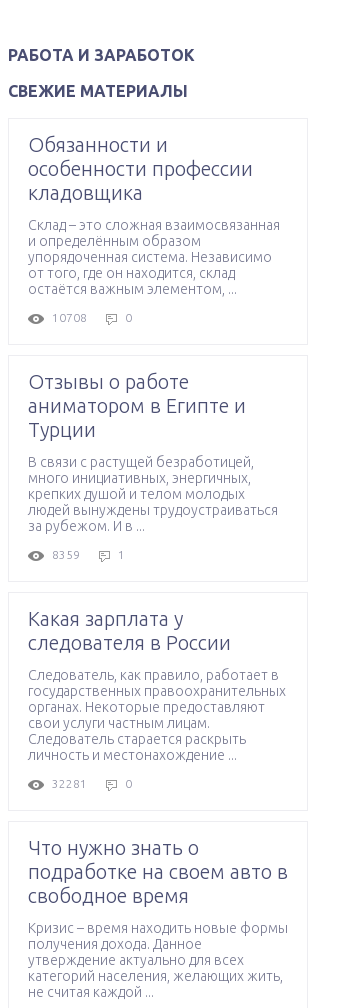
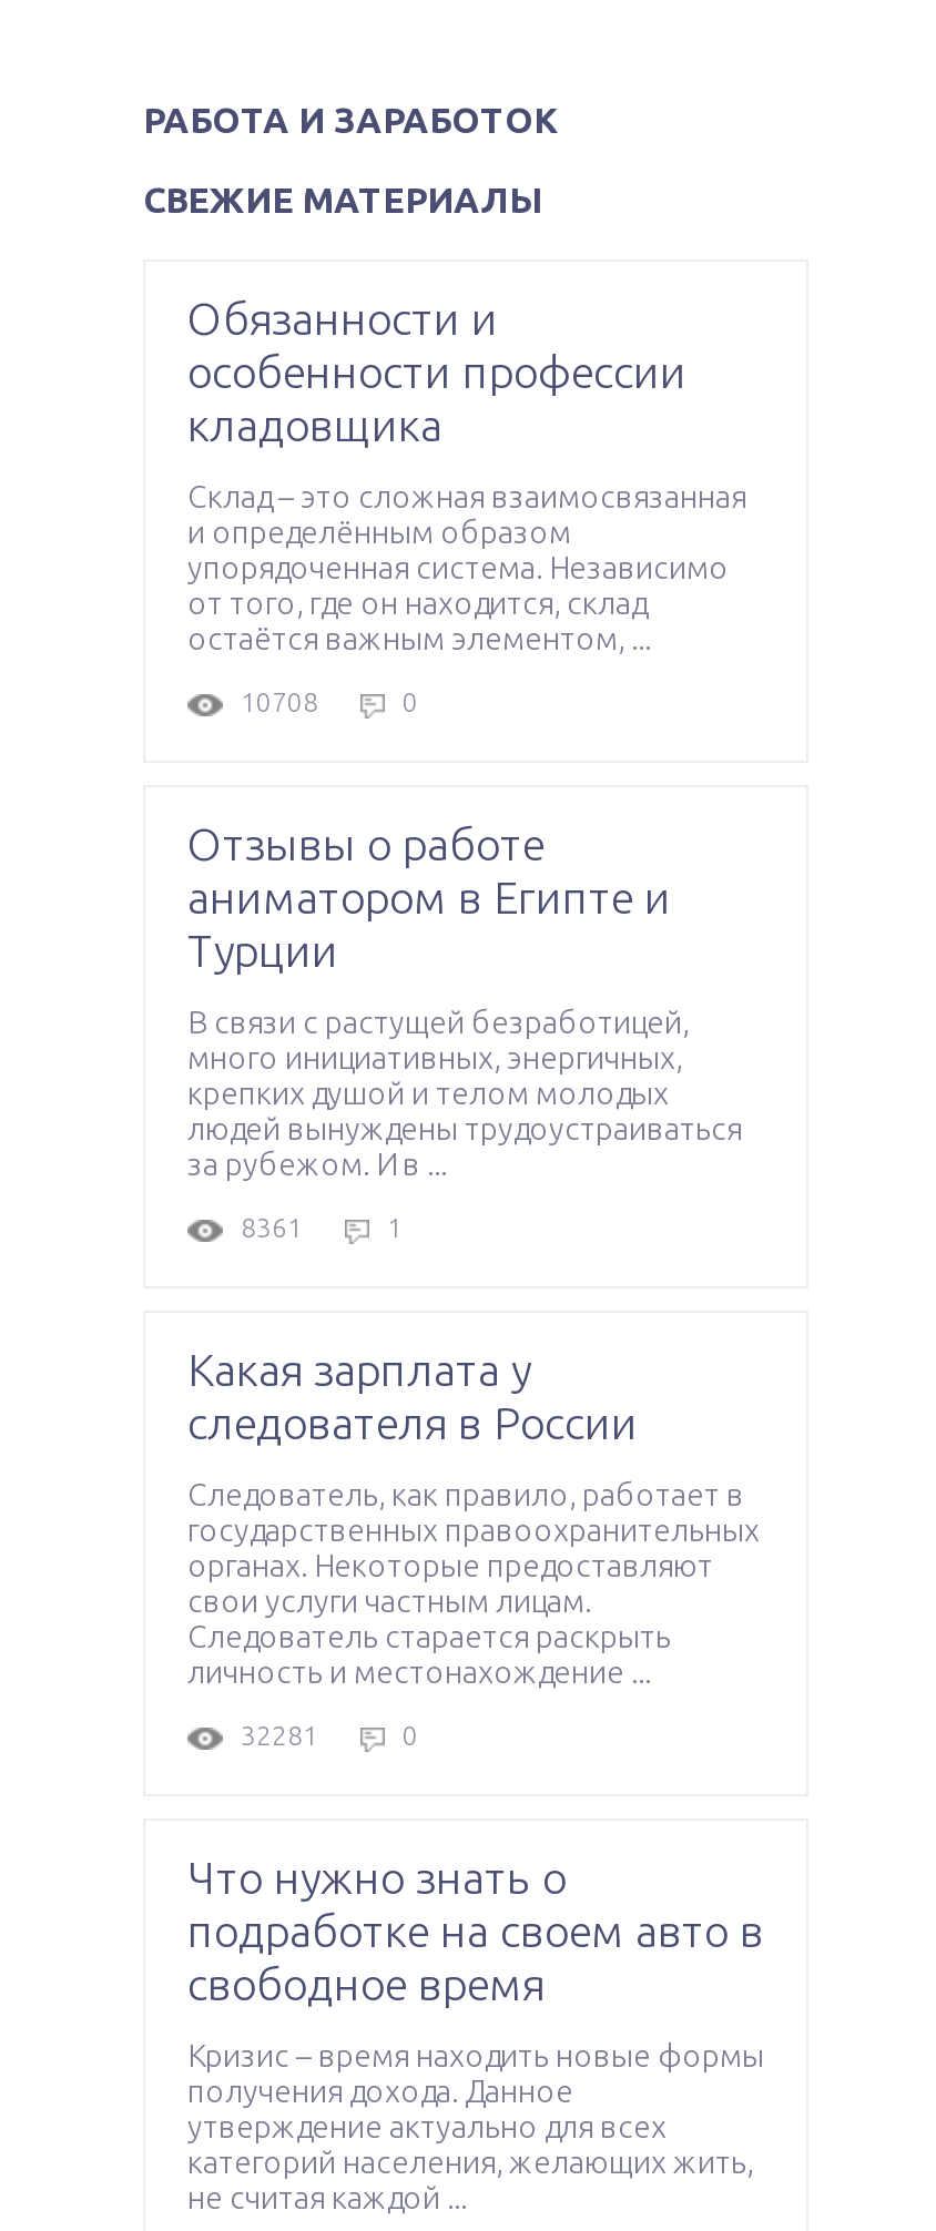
[52,548,80,561] 8359 -> [241,1213,303,1242] 8361

